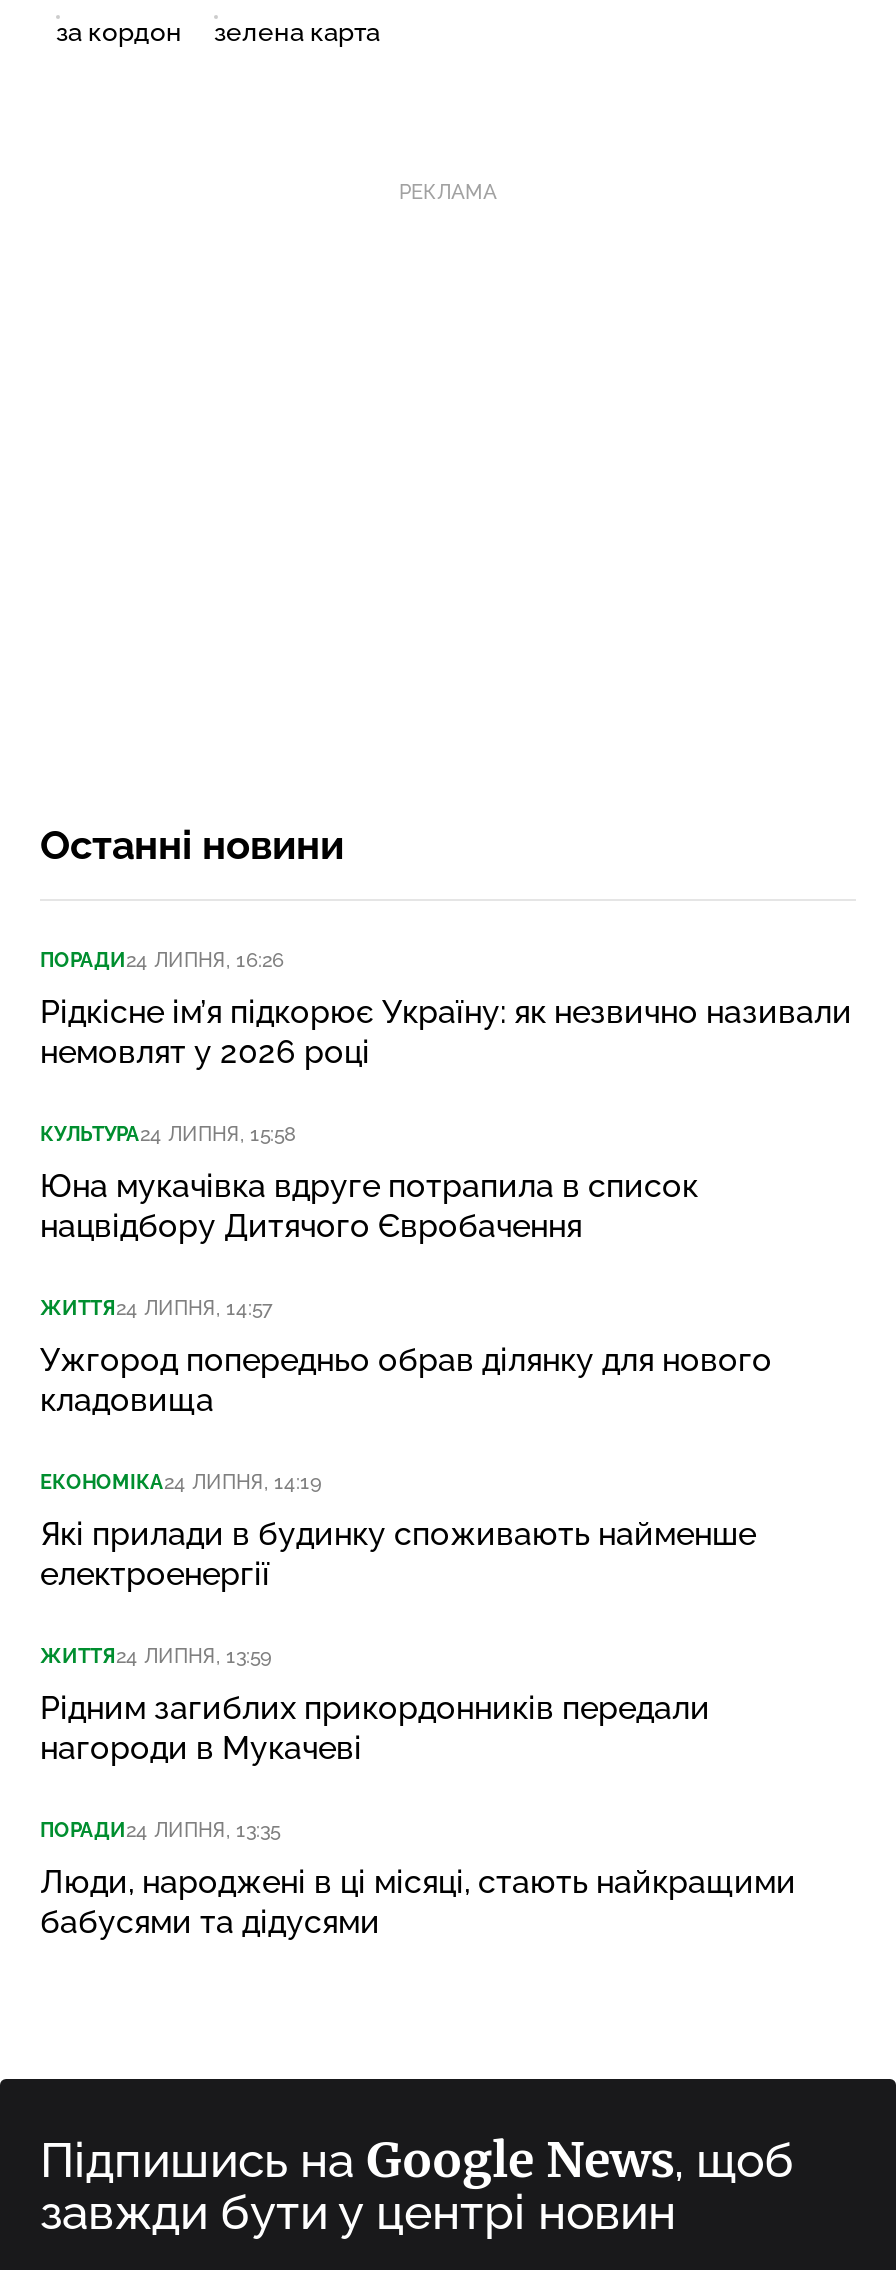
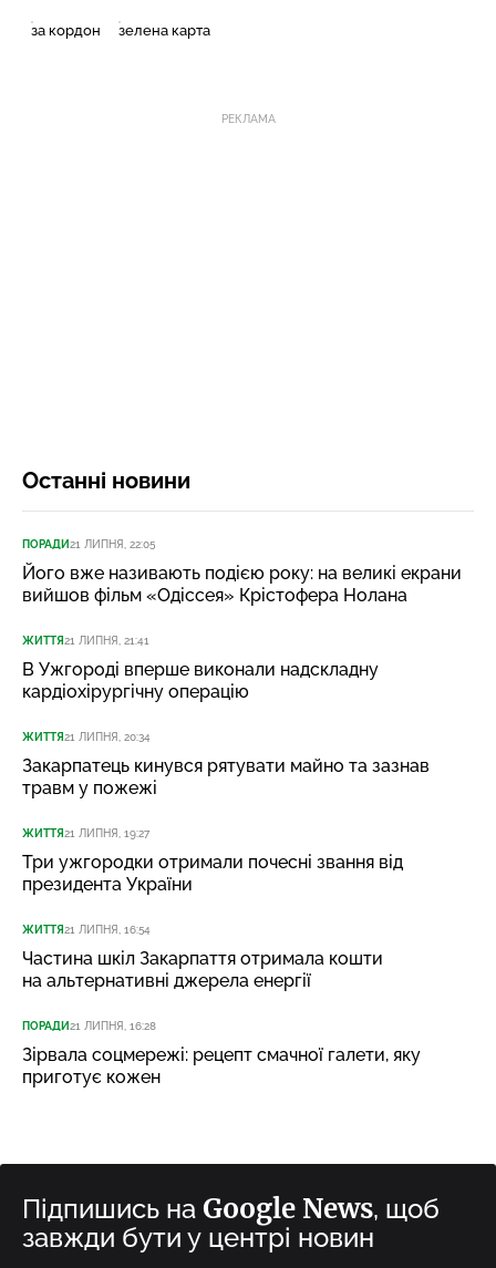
[40,950,284,972] ПОРАДИ24 ЛИПНЯ, 16:26 -> [22,539,155,551] ПОРАДИ21 ЛИПНЯ, 22:05
[40,994,852,1072] Рідкісне ім’я підкорює Україну: як незвично називали | немовлят у 2026 році -> [22,563,462,606] Його вже називають подією року: на великі екрани | вийшов фільм «Одіссея» Крістофера Нолана
[40,1123,296,1145] КУЛЬТУРА24 ЛИПНЯ, 15:58 -> [22,635,149,647] ЖИТТЯ21 ЛИПНЯ, 21:41
[40,1167,698,1245] Юна мукачівка вдруге потрапила в список | нацвідбору Дитячого Євробачення -> [22,659,379,702] В Ужгороді вперше виконали надскладну | кардіохірургічну операцію
[40,1297,272,1319] ЖИТТЯ24 ЛИПНЯ, 14:57 -> [22,731,151,743] ЖИТТЯ21 ЛИПНЯ, 20:34
[40,1341,772,1419] Ужгород попередньо обрав ділянку для нового | кладовища -> [22,755,430,798] Закарпатець кинувся рятувати майно та зазнав | травм у пожежі
[40,1471,322,1493] ЕКОНОМІКА24 ЛИПНЯ, 14:19 -> [22,827,149,839] ЖИТТЯ21 ЛИПНЯ, 19:27
[40,1515,756,1593] Які прилади в будинку споживають найменше | електроенергії -> [22,851,403,895] Три ужгородки отримали почесні звання від | президента України
[40,1644,272,1666] ЖИТТЯ24 ЛИПНЯ, 13:59 -> [22,923,151,935] ЖИТТЯ21 ЛИПНЯ, 16:54
[40,1688,710,1766] Рідним загиблих прикордонників передали | нагороди в Мукачеві -> [22,948,383,991] Частина шкіл Закарпаття отримала кошти | на альтернативні джерела енергії
[40,1818,280,1840] ПОРАДИ24 ЛИПНЯ, 13:35 -> [22,1019,156,1032] ПОРАДИ21 ЛИПНЯ, 16:28
[40,1862,796,1940] Люди, народжені в ці місяці, стають найкращими | бабусями та дідусями -> [22,1044,421,1087] Зірвала соцмережі: рецепт смачної галети, яку | приготує кожен

